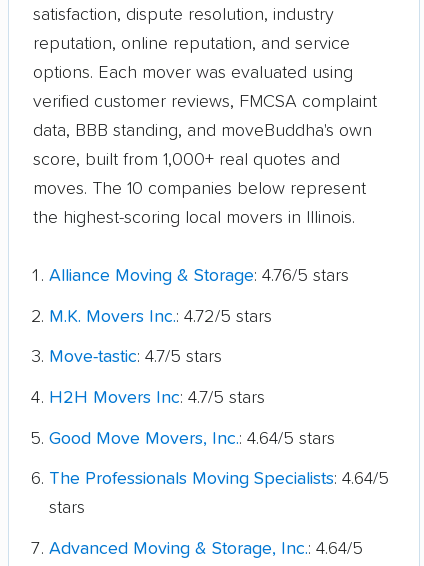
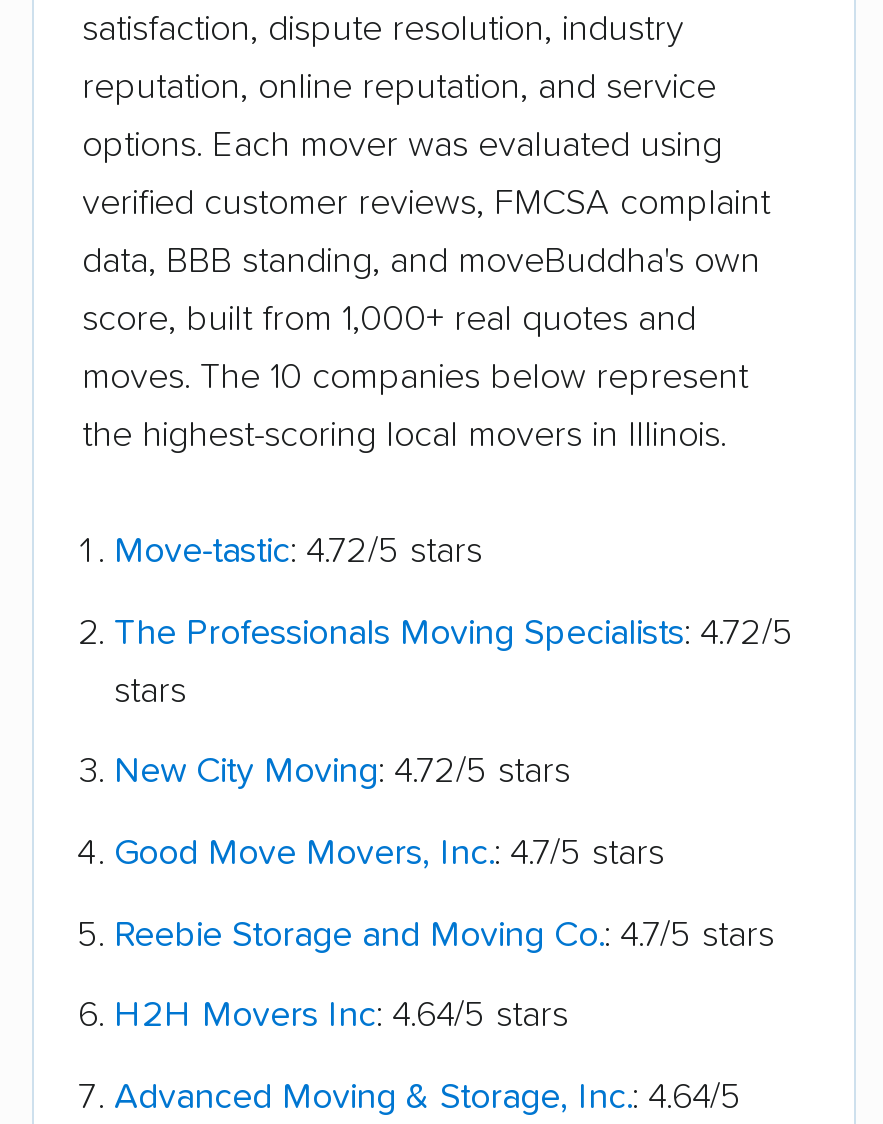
[49,267,389,488] Alliance Moving & Storage: 4.76/5 stars | M.K. Movers Inc.: 4.72/5 stars | Move-tastic: 4.7/5 stars | H2H Movers Inc: 4.7/5 stars | Good Move Movers, Inc.: 4.64/5 stars | The Professionals Moving Specialists: 4.64/5 -> [114,534,794,651] Move-tastic: 4.72/5 stars | The Professionals Moving Specialists: 4.72/5
moved [49,499,85,517] -> [114,673,186,709]: stars
none -> [114,754,774,1034] New City Moving: 4.72/5 stars | Good Move Movers, Inc.: 4.7/5 stars | Reebie Storage and Moving Co.: 4.7/5 stars | H2H Movers Inc: 4.64/5 stars

